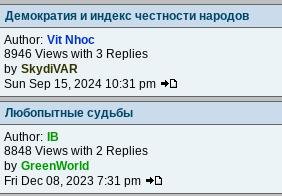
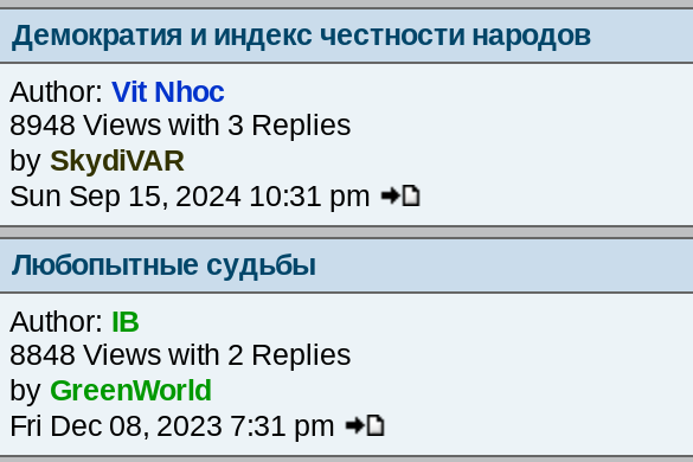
[4,47,148,61] 8946 Views with 3 Replies -> [9,109,351,142] 8948 Views with 3 Replies

